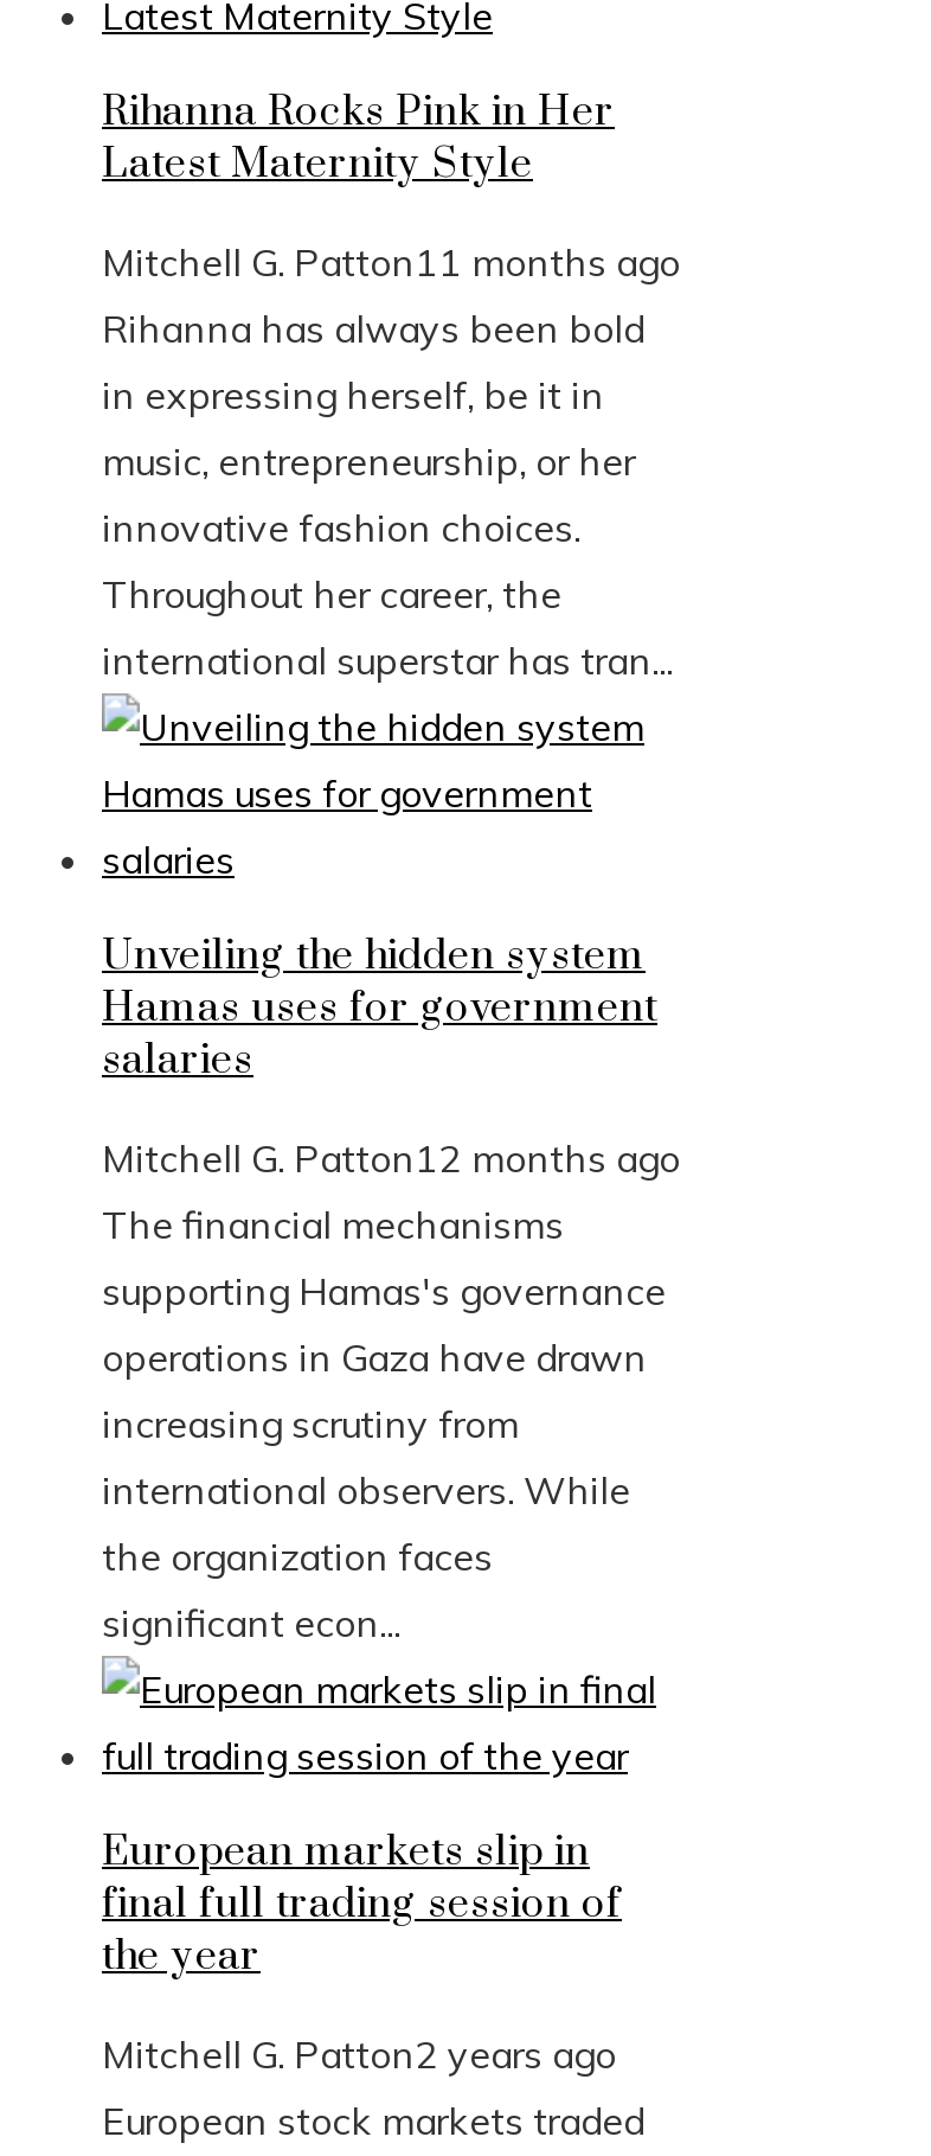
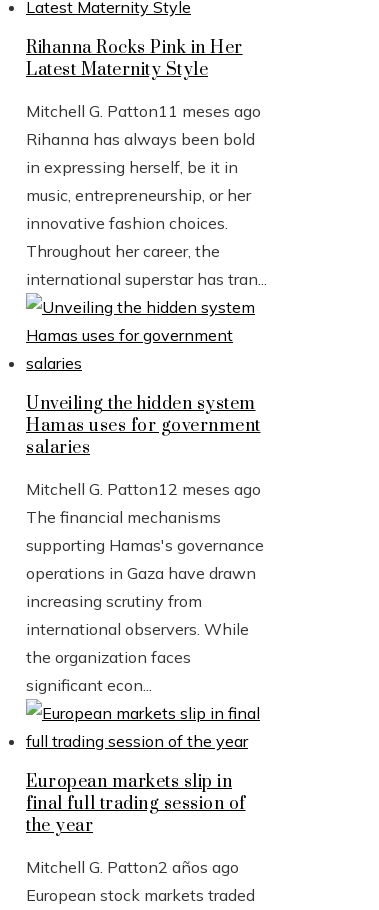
[102,238,680,285] Mitchell G. Patton 11 months ago -> [26,101,261,121] Mitchell G. Patton 11 meses ago
[102,1134,680,1181] Mitchell G. Patton 12 months ago -> [26,479,261,499] Mitchell G. Patton 12 meses ago
[102,2030,616,2077] Mitchell G. Patton2 years ago -> [26,857,239,877] Mitchell G. Patton2 años ago

